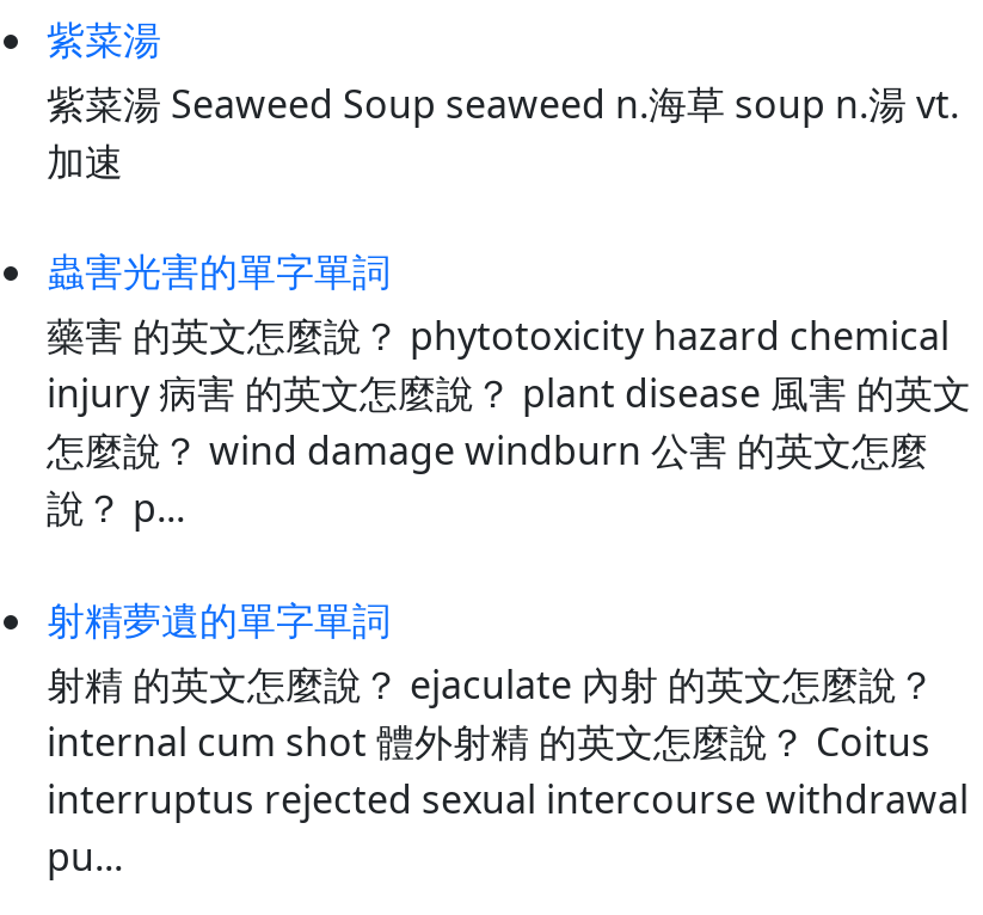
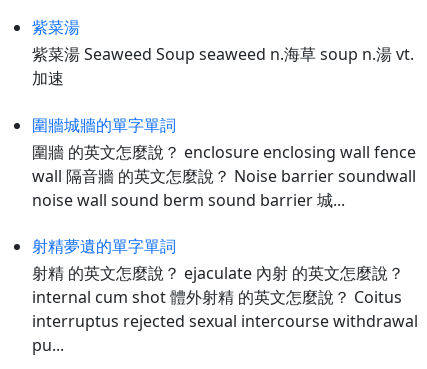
[47,245,971,535] 蟲害光害的單字單詞 | 藥害 的英文怎麼說？ phytotoxicity hazard chemical | injury 病害 的英文怎麼說？ plant disease 風害 的英文 | 怎麼說？ wind damage windburn 公害 的英文怎麼 | 說？ p... -> [32,114,416,211] 圍牆城牆的單字單詞 | 圍牆 的英文怎麼說？ enclosure enclosing wall fence | wall 隔音牆 的英文怎麼說？ Noise barrier soundwall | noise wall sound berm sound barrier 城...

